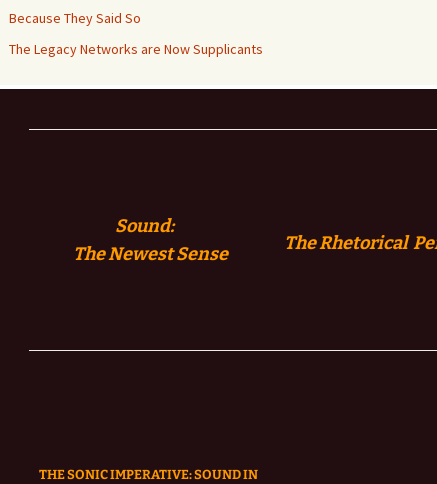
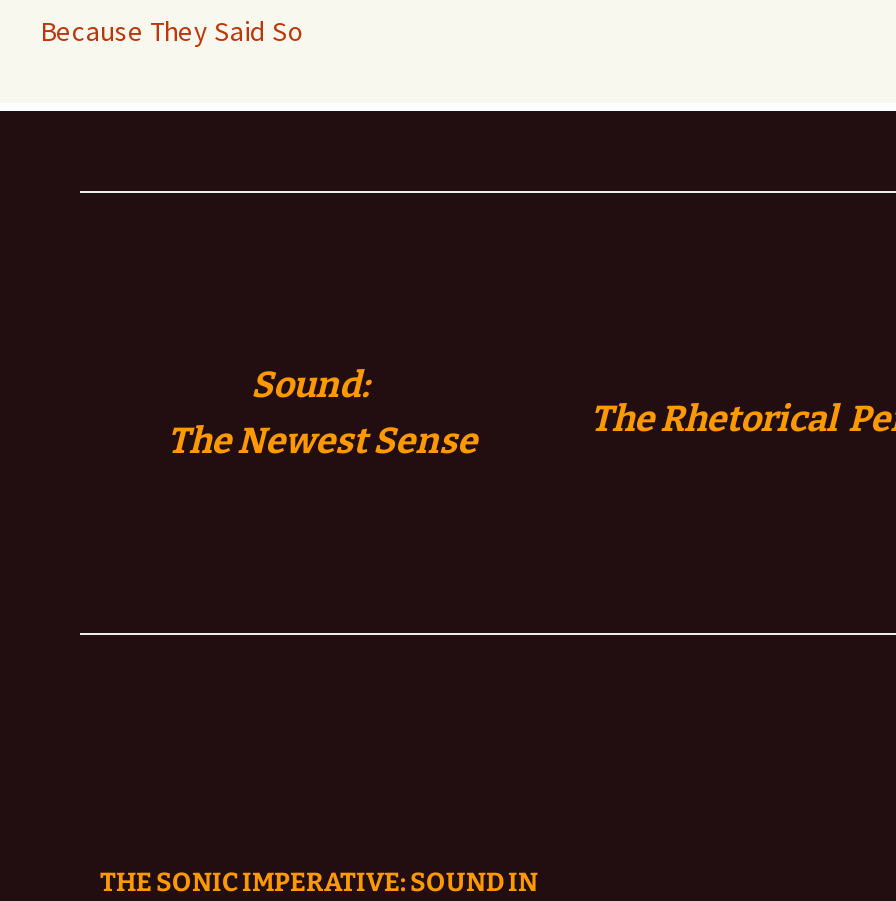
[9,39,263,57] The Legacy Networks are Now Supplicants -> none

